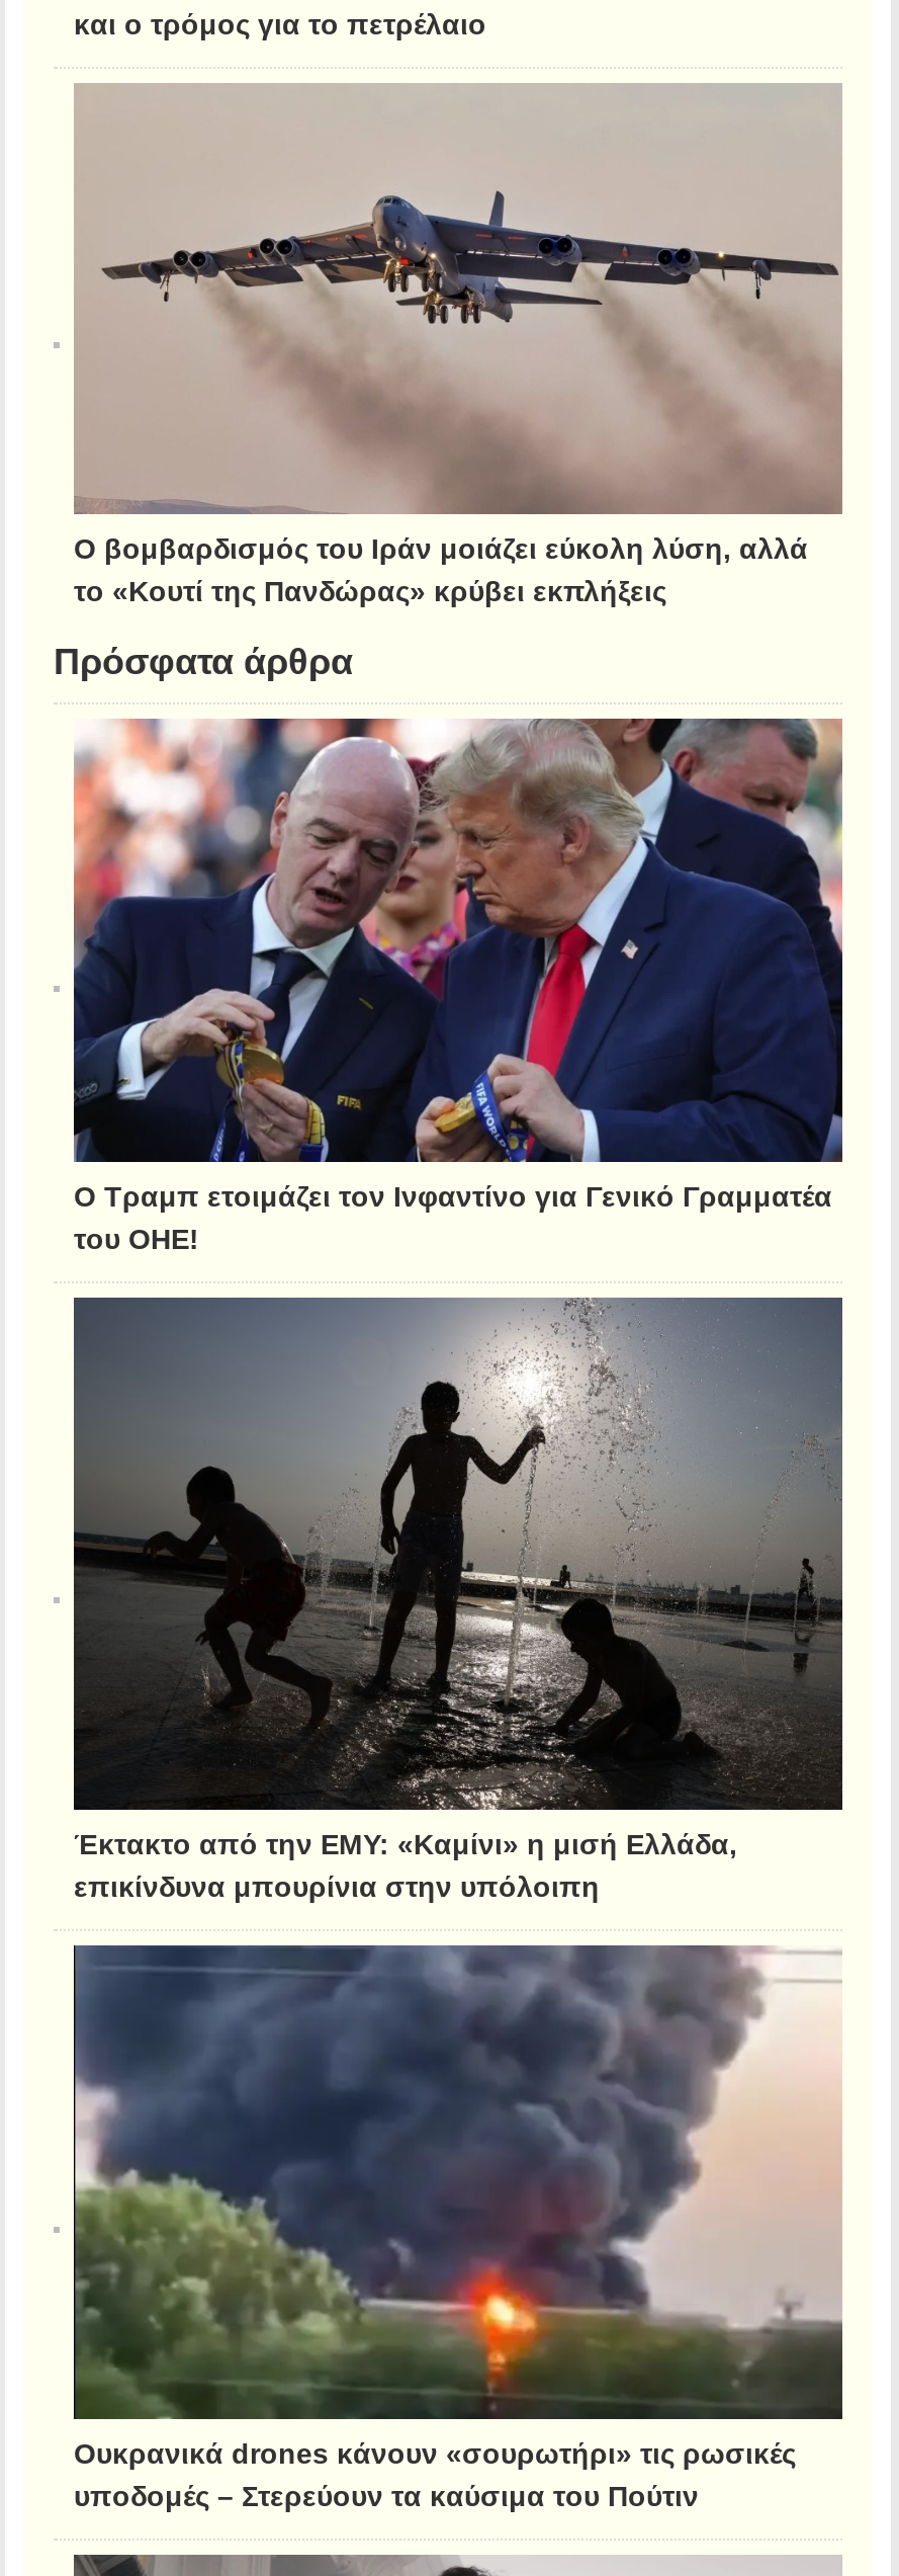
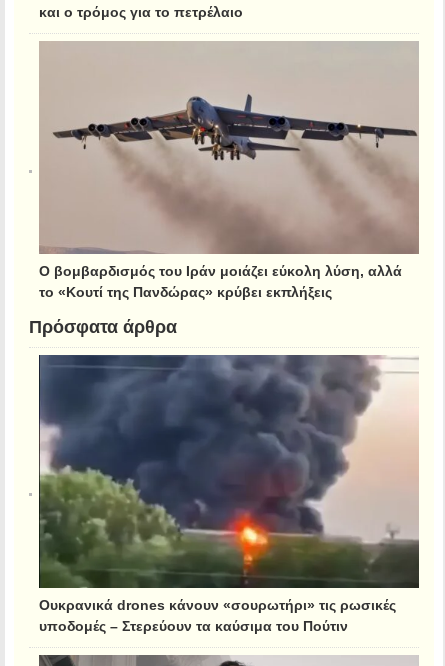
[54,717,844,1251] [image] | Ο Τραμπ ετοιμάζει τον Ινφαντίνο για Γενικό Γραμματέα | του ΟΗΕ! -> none
[54,1296,844,1900] [image] | Έκτακτο από την ΕΜΥ: «Καμίνι» η μισή Ελλάδα, | επικίνδυνα μπουρίνια στην υπόλοιπη -> none

